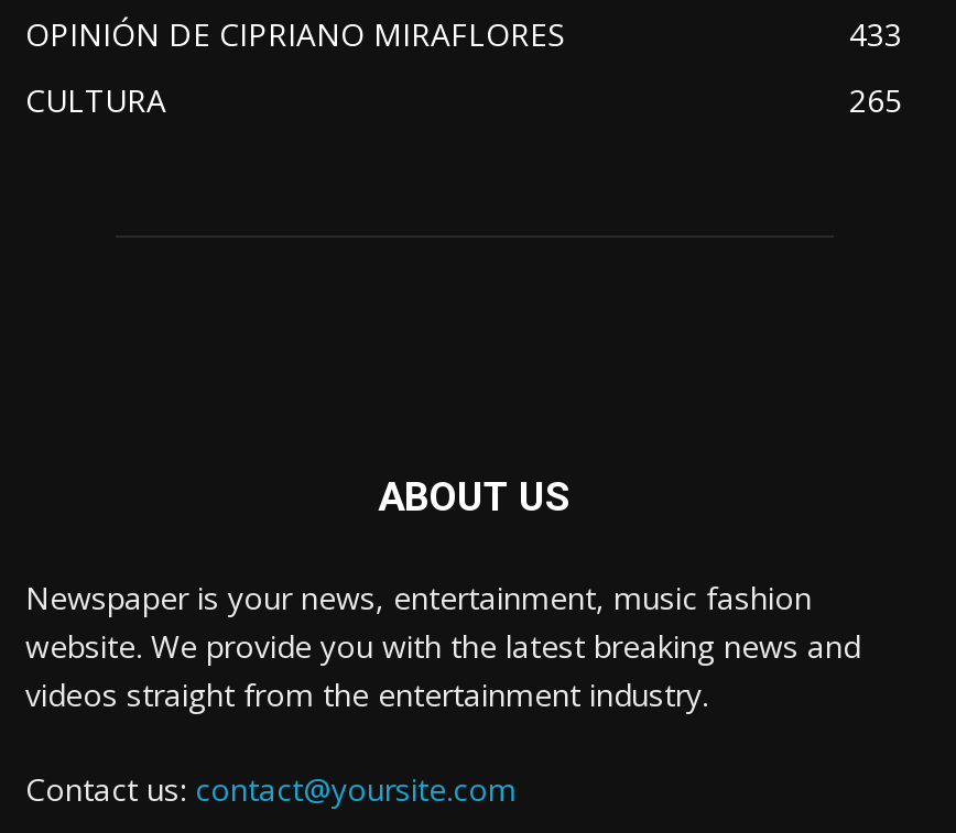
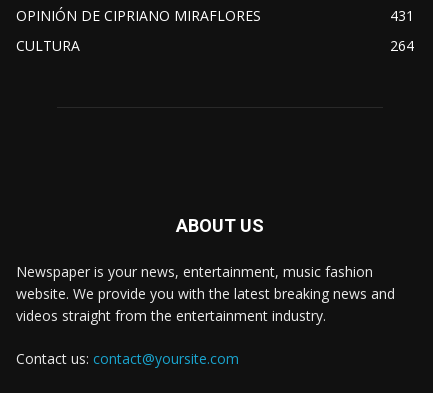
[849,13,902,54] 433 -> [390,6,414,25] 431
[849,79,902,120] 265 -> [390,36,414,55] 264

